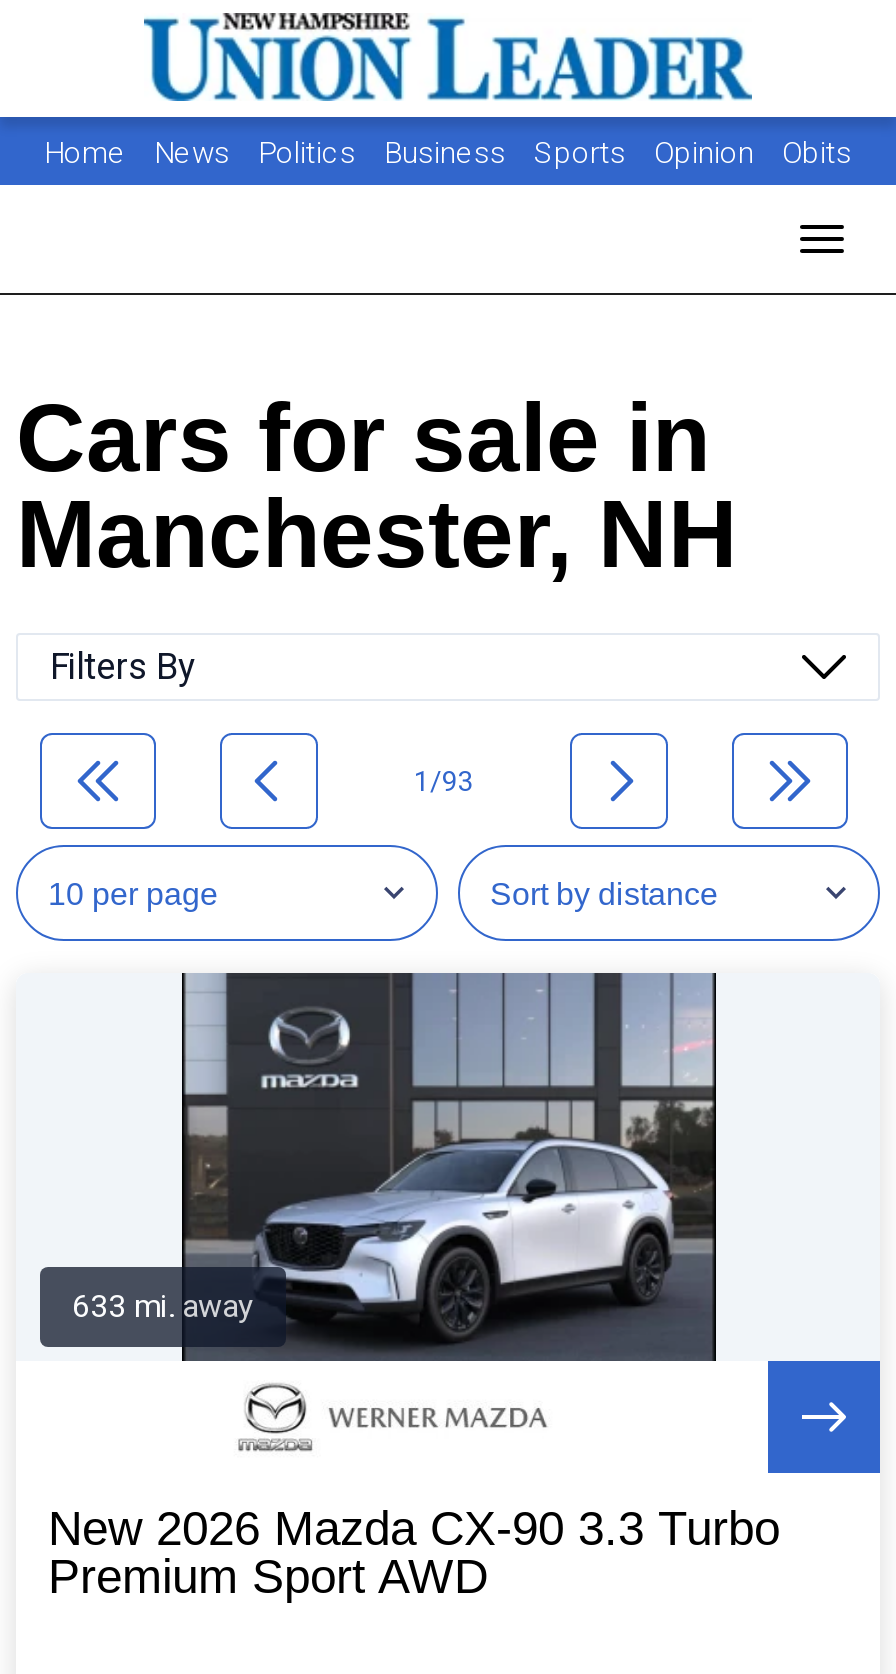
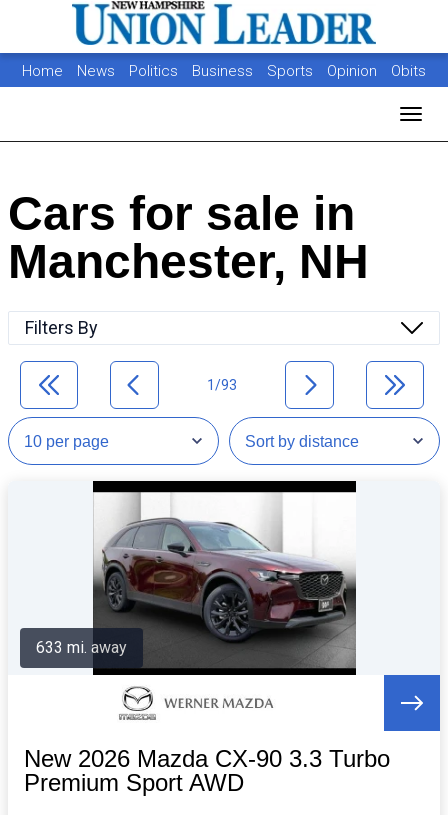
[180,971,718,1361] [image] -> [91,480,358,674] [image]

